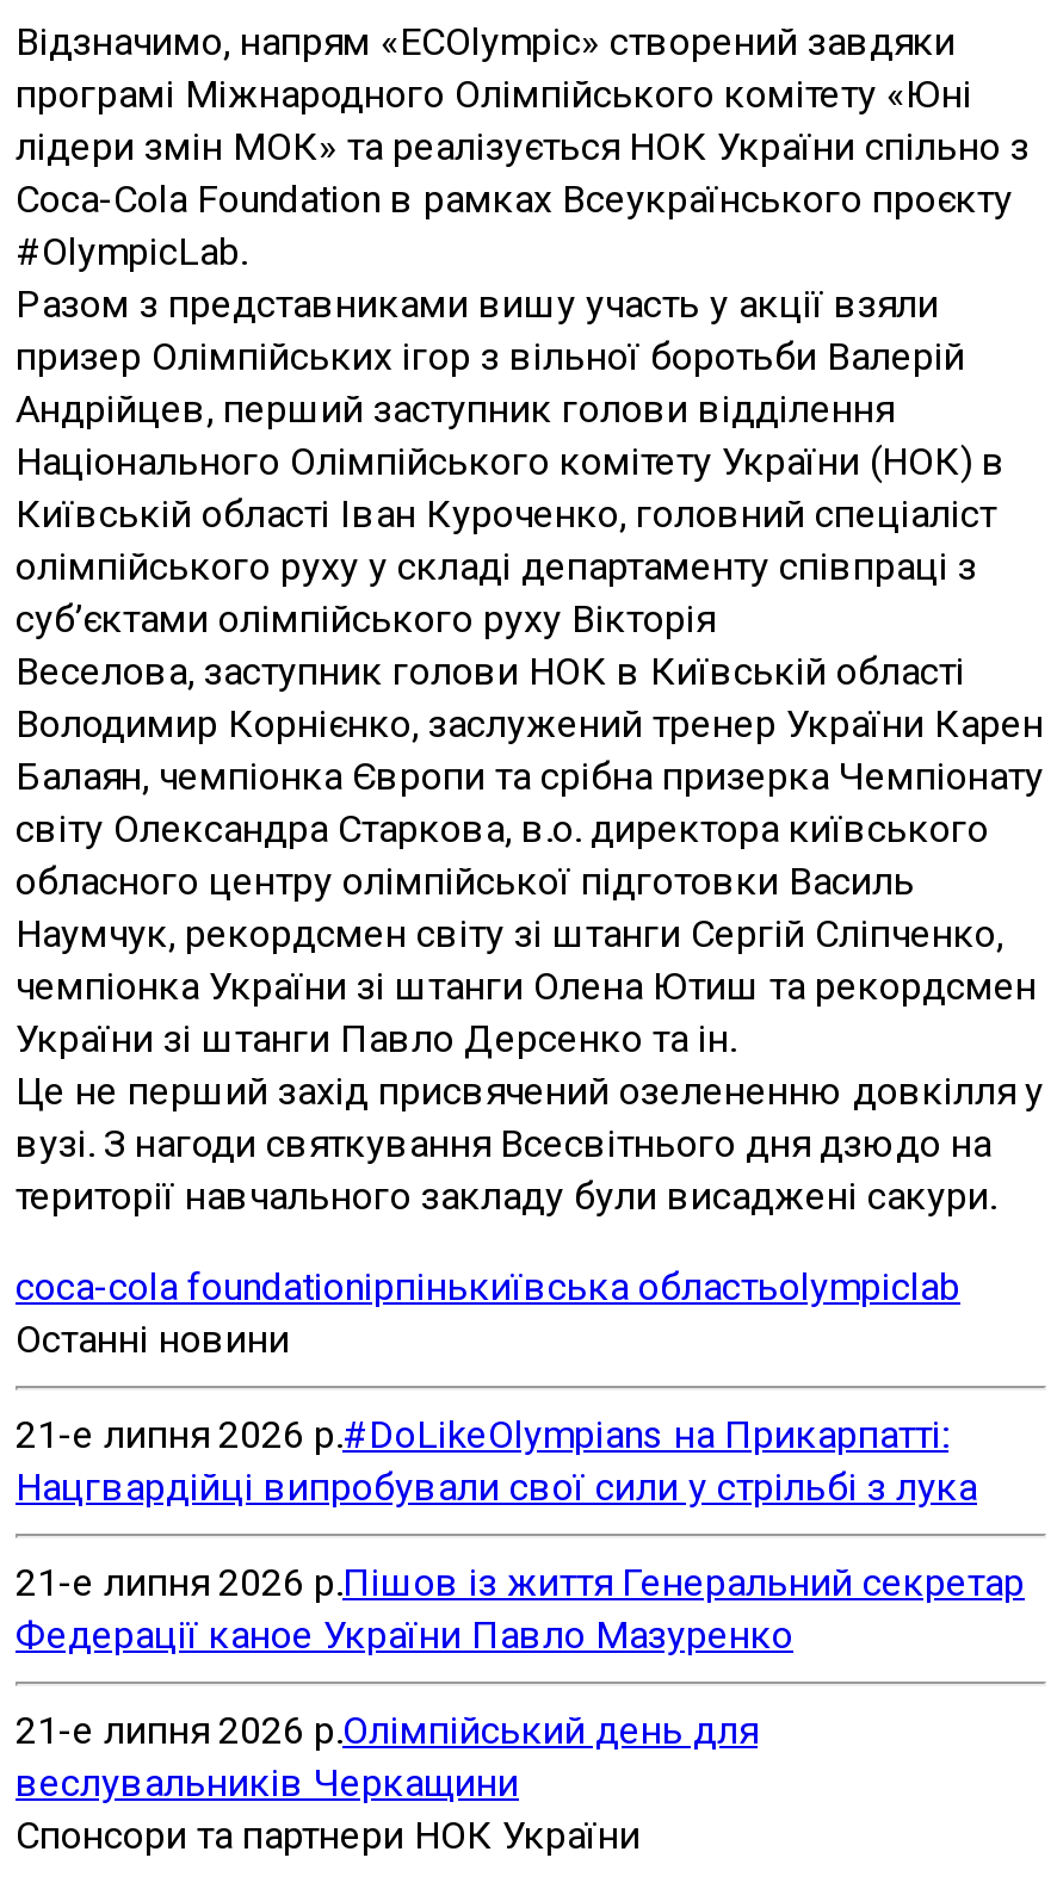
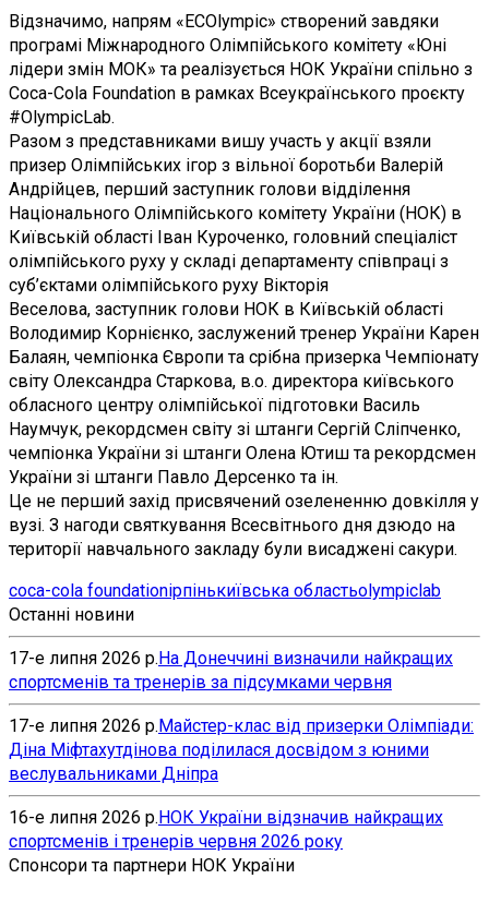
[16,1412,977,1509] 21-е липня 2026 р.#DoLikeOlympians на Прикарпатті: | Нацгвардійці випробували свої сили у стрільбі з лука -> [9,648,453,692] 17-е липня 2026 р.На Донеччині визначили найкращих | спортсменів та тренерів за підсумками червня
[16,1559,1025,1657] 21-е липня 2026 р.Пішов із життя Генеральний секретар | Федерації каное України Павло Мазуренко -> [9,715,474,784] 17-е липня 2026 р. Майстер-клас від призерки Олімпіади: | Діна Міфтахутдінова поділилася досвідом з юними | веслувальниками Дніпра
[16,1707,758,1805] 21-е липня 2026 р.Олімпійський день для | веслувальників Черкащини -> [9,807,443,852] 16-е липня 2026 р.НОК України відзначив найкращих | спортсменів і тренерів червня 2026 року

